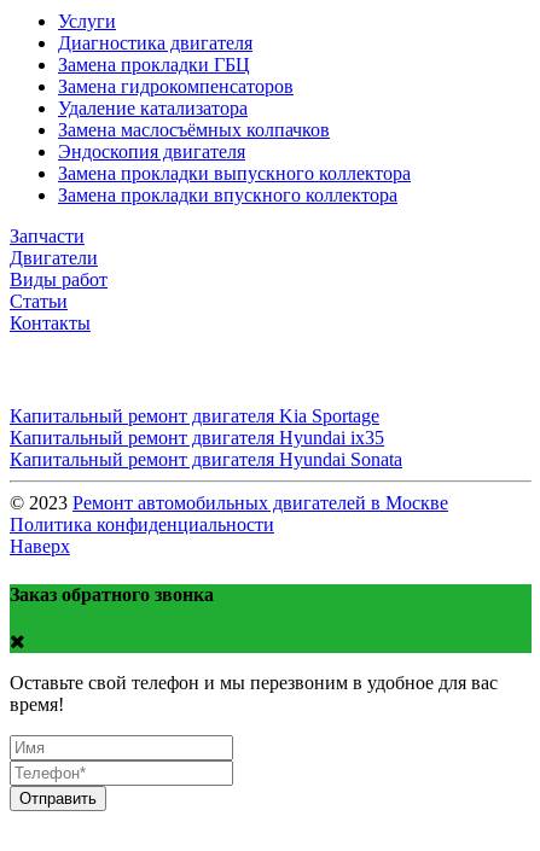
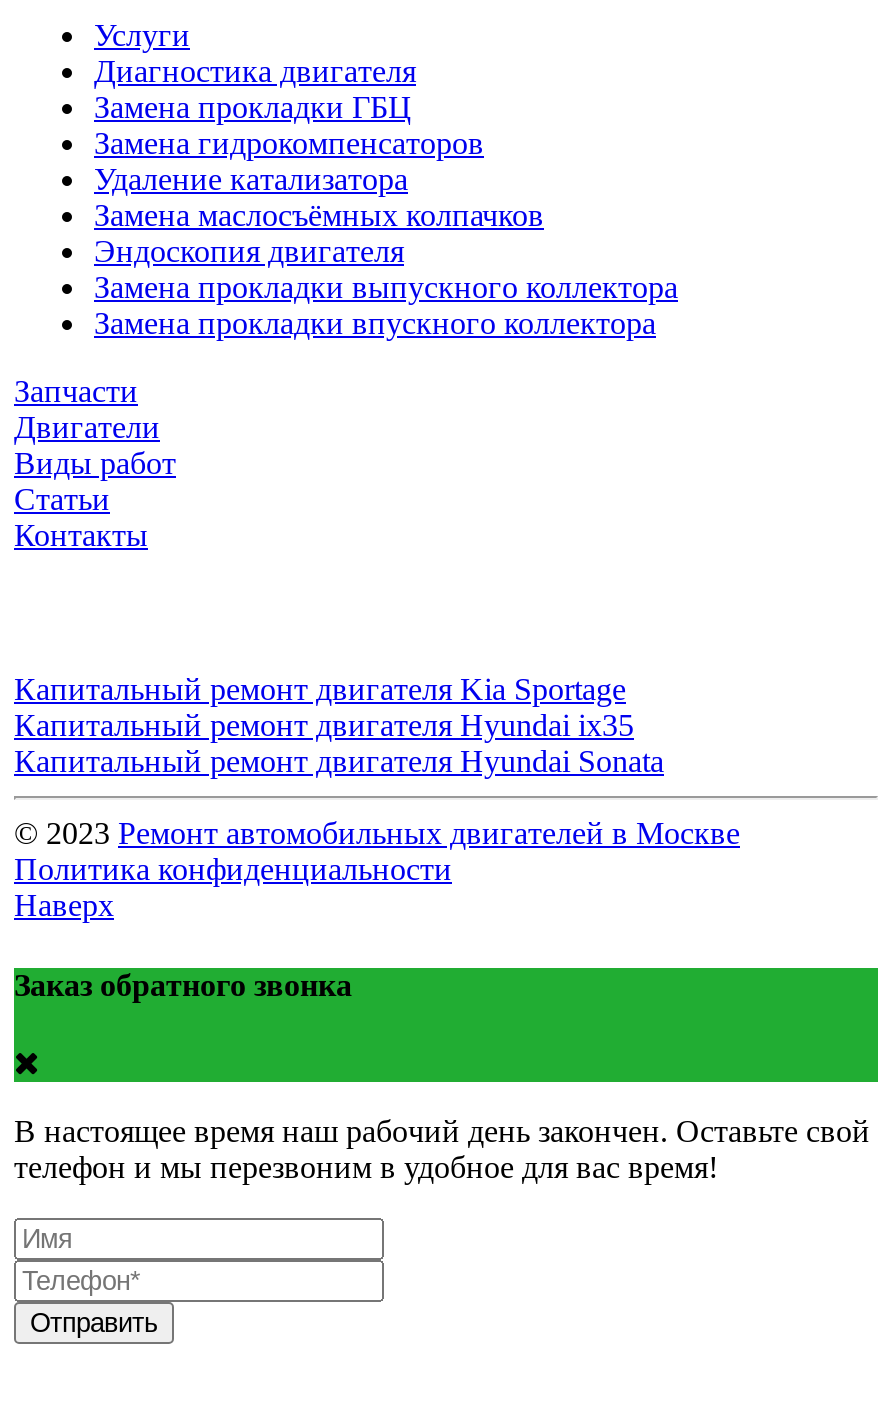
[10,672,498,714] Оставьте свой телефон и мы перезвоним в удобное для вас | время! -> [14,1114,870,1184] В настоящее время наш рабочий день закончен. Оставьте свой | телефон и мы перезвоним в удобное для вас время!

